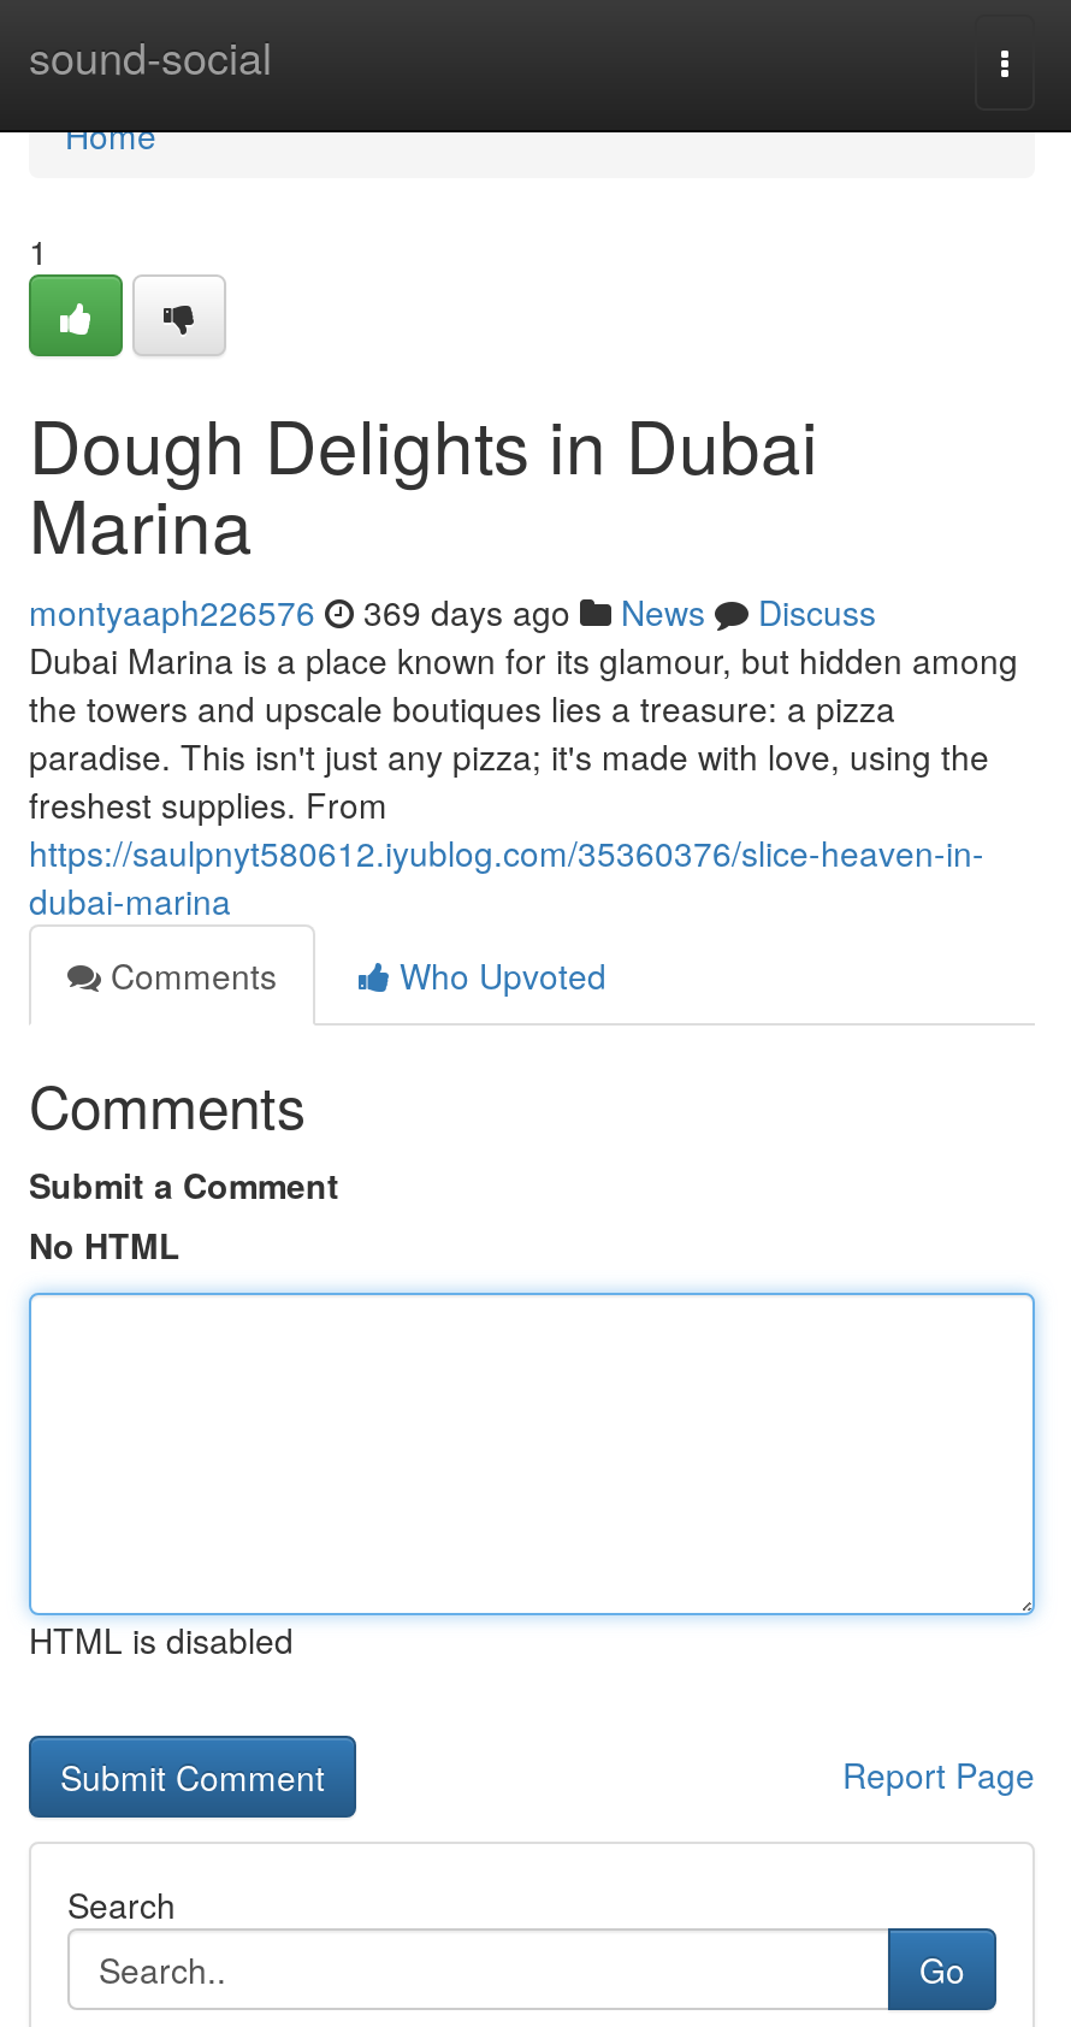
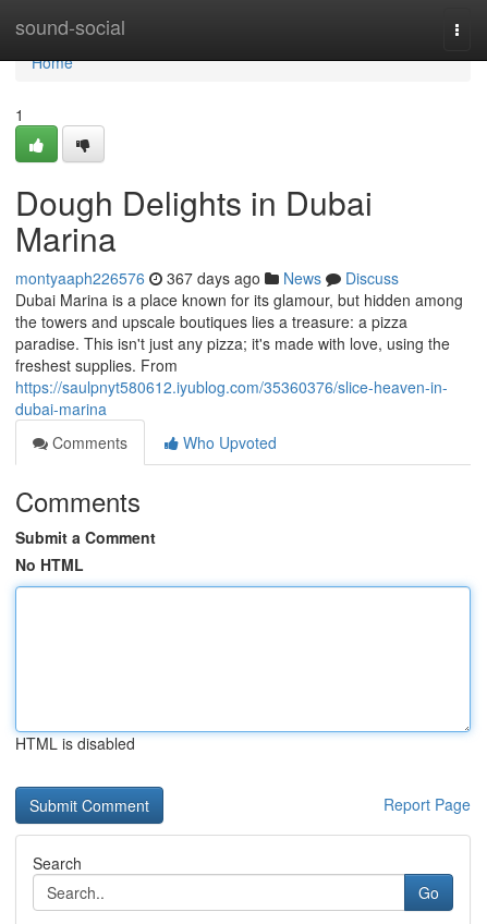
[29,587,876,636] montyaaph226576 369 days ago News Discuss -> [15,267,399,289] montyaaph226576 367 days ago News Discuss

